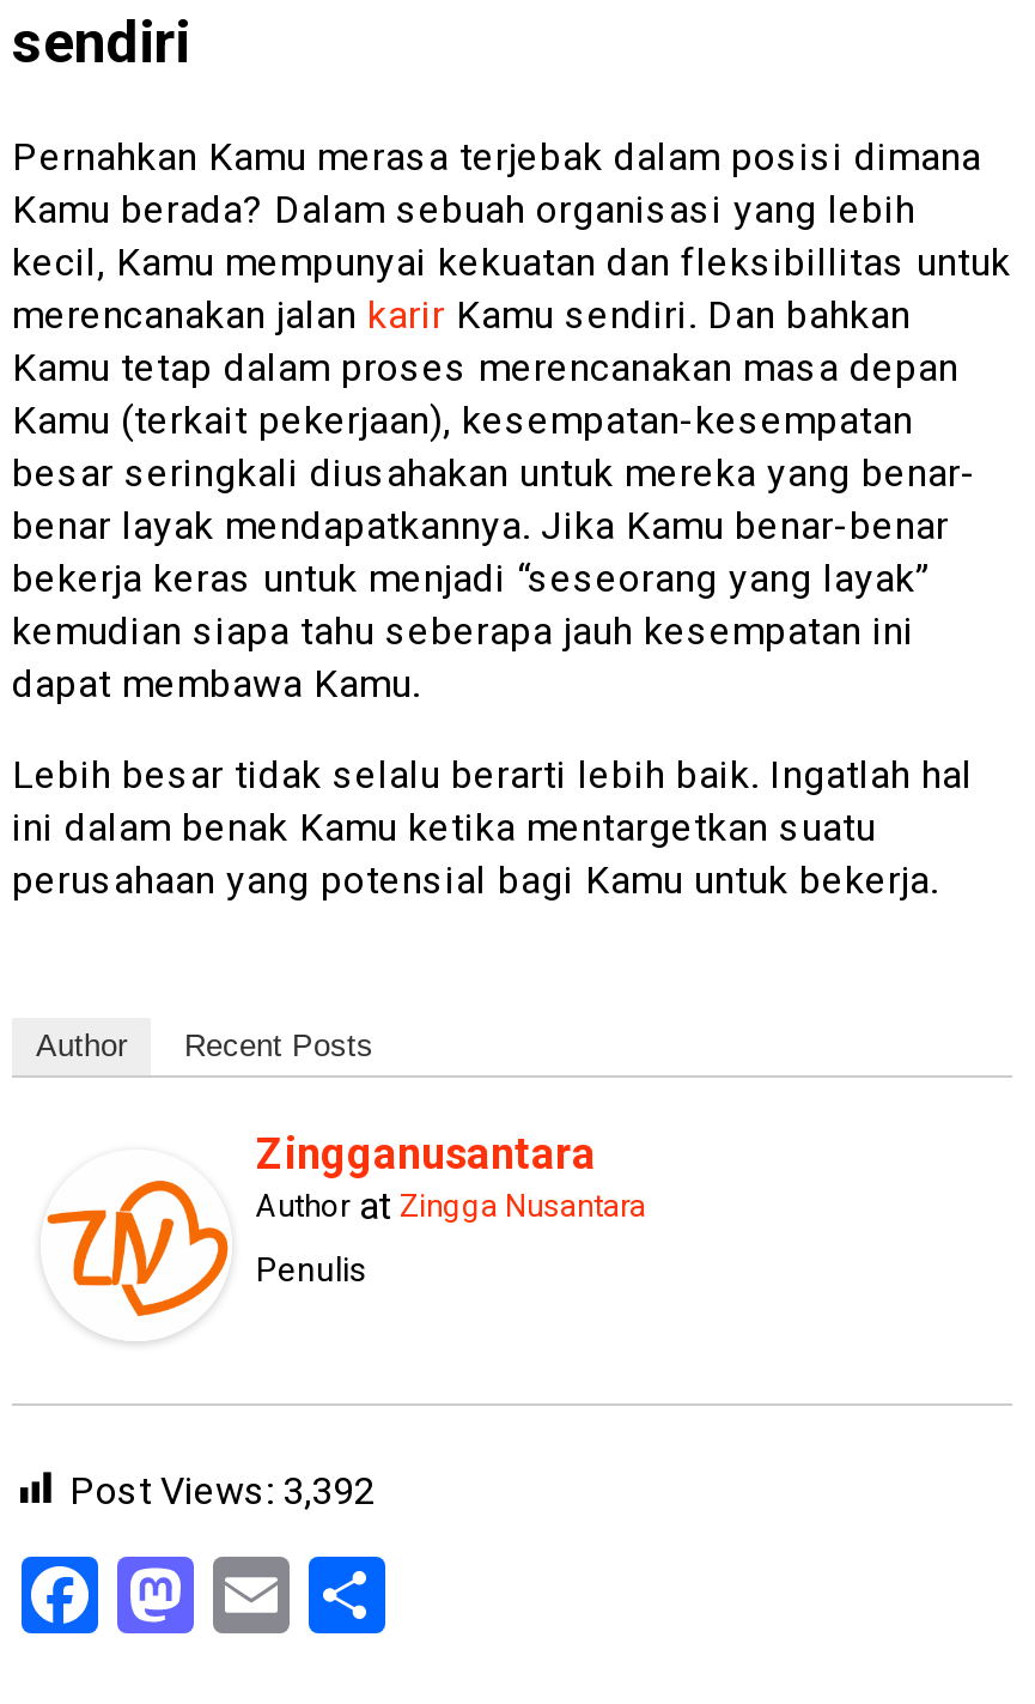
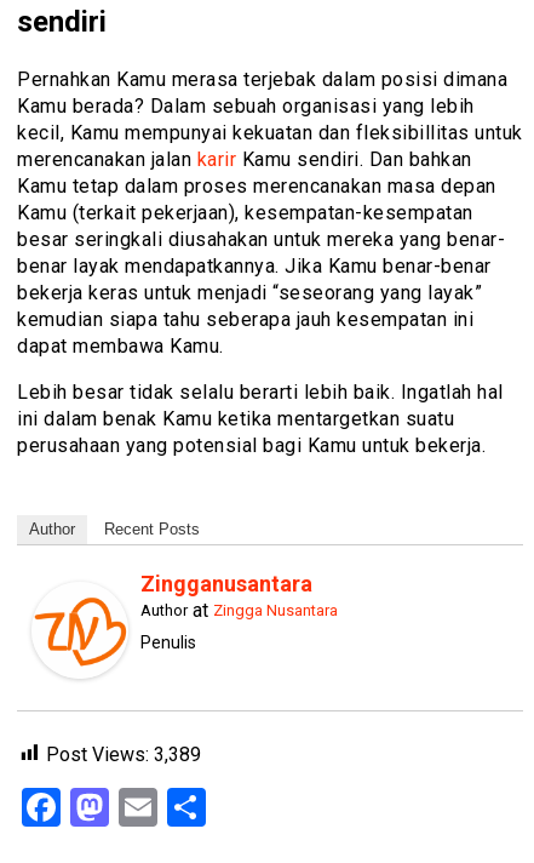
[69,1467,376,1513] Post Views: 3,392 -> [46,743,201,766] Post Views: 3,389

